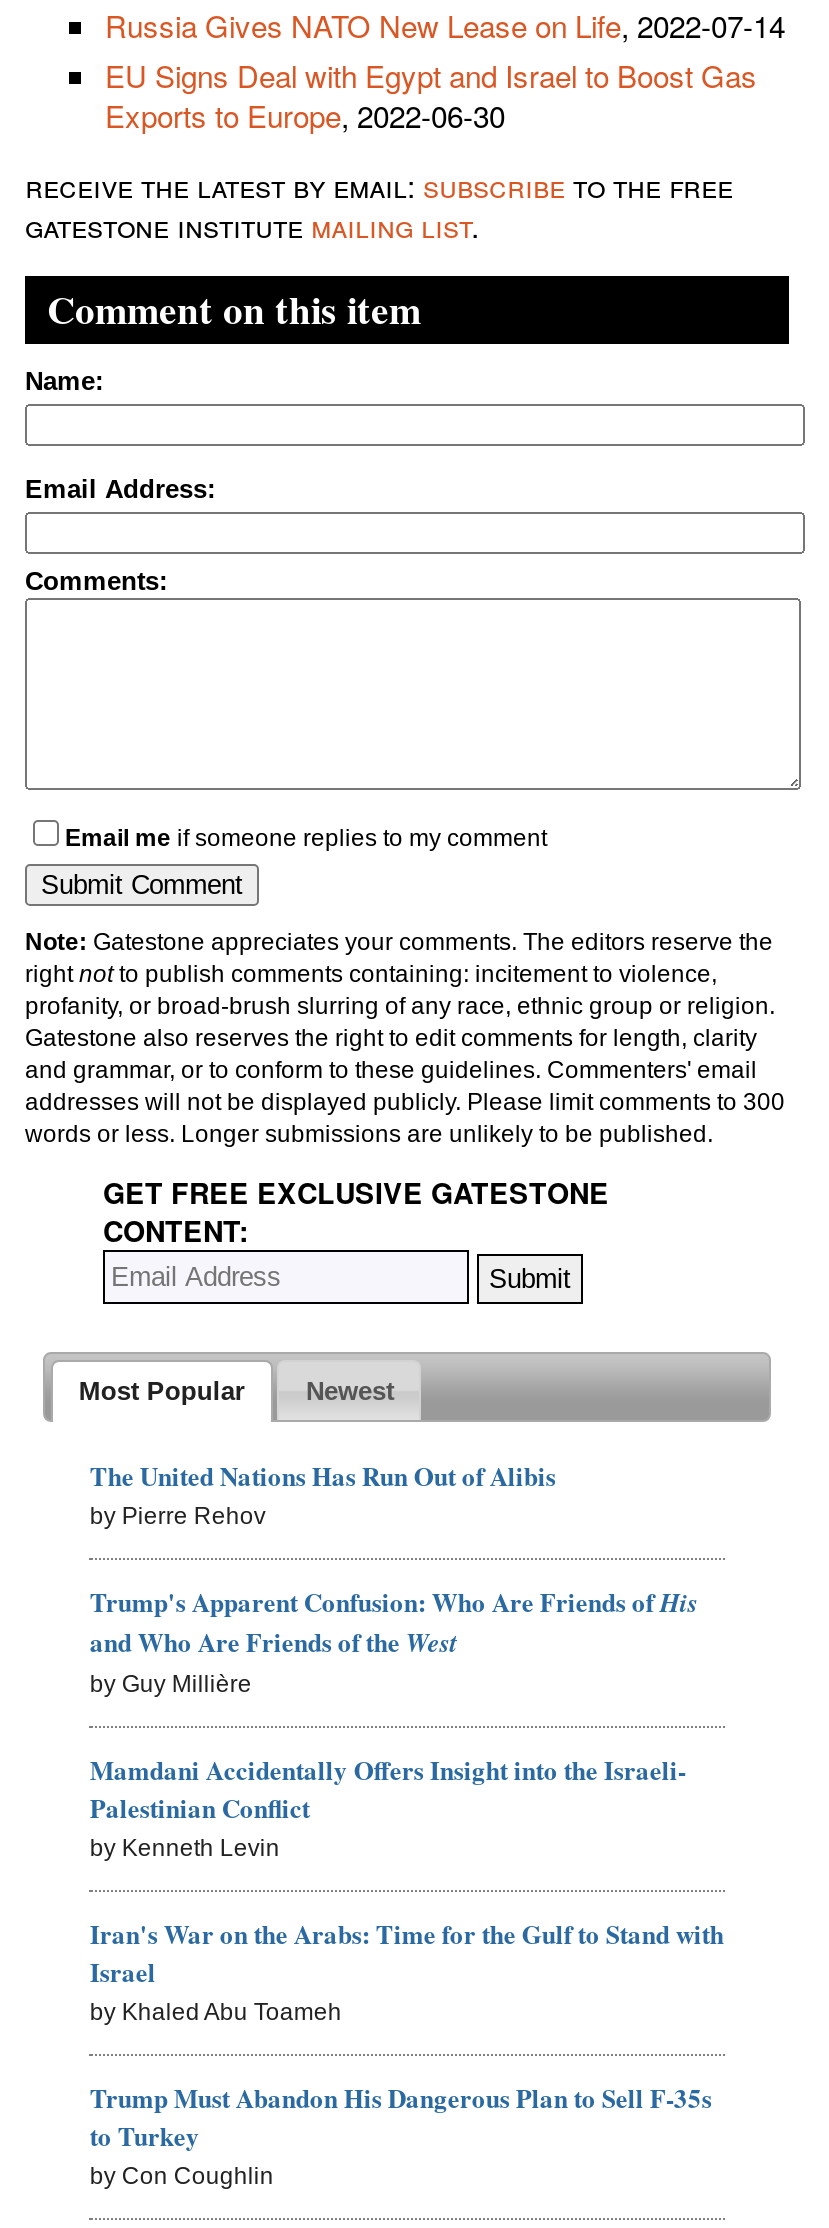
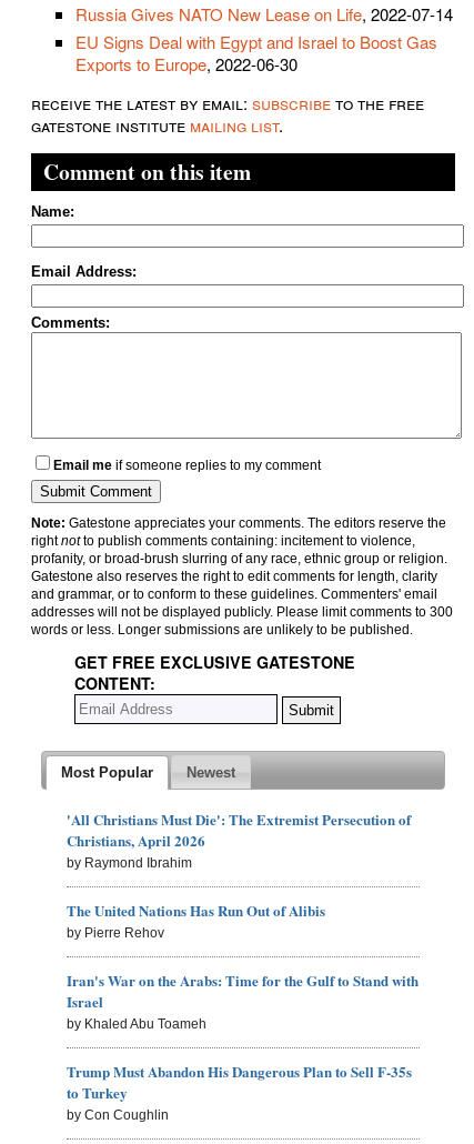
none -> [67,808,411,870] 'All Christians Must Die': The Extremist Persecution of | Christians, April 2026 | by Raymond Ibrahim
moved [90,1455,556,1529] -> [67,899,326,940]: The United Nations Has Run Out of Alibis | by Pierre Rehov
[90,1581,698,1861] Trump's Apparent Confusion: Who Are Friends ofHis | and Who Are Friends of the West | by Guy Millière | Mamdani Accidentally Offers Insight into the Israeli- | Palestinian Conflict | by Kenneth Levin -> none

